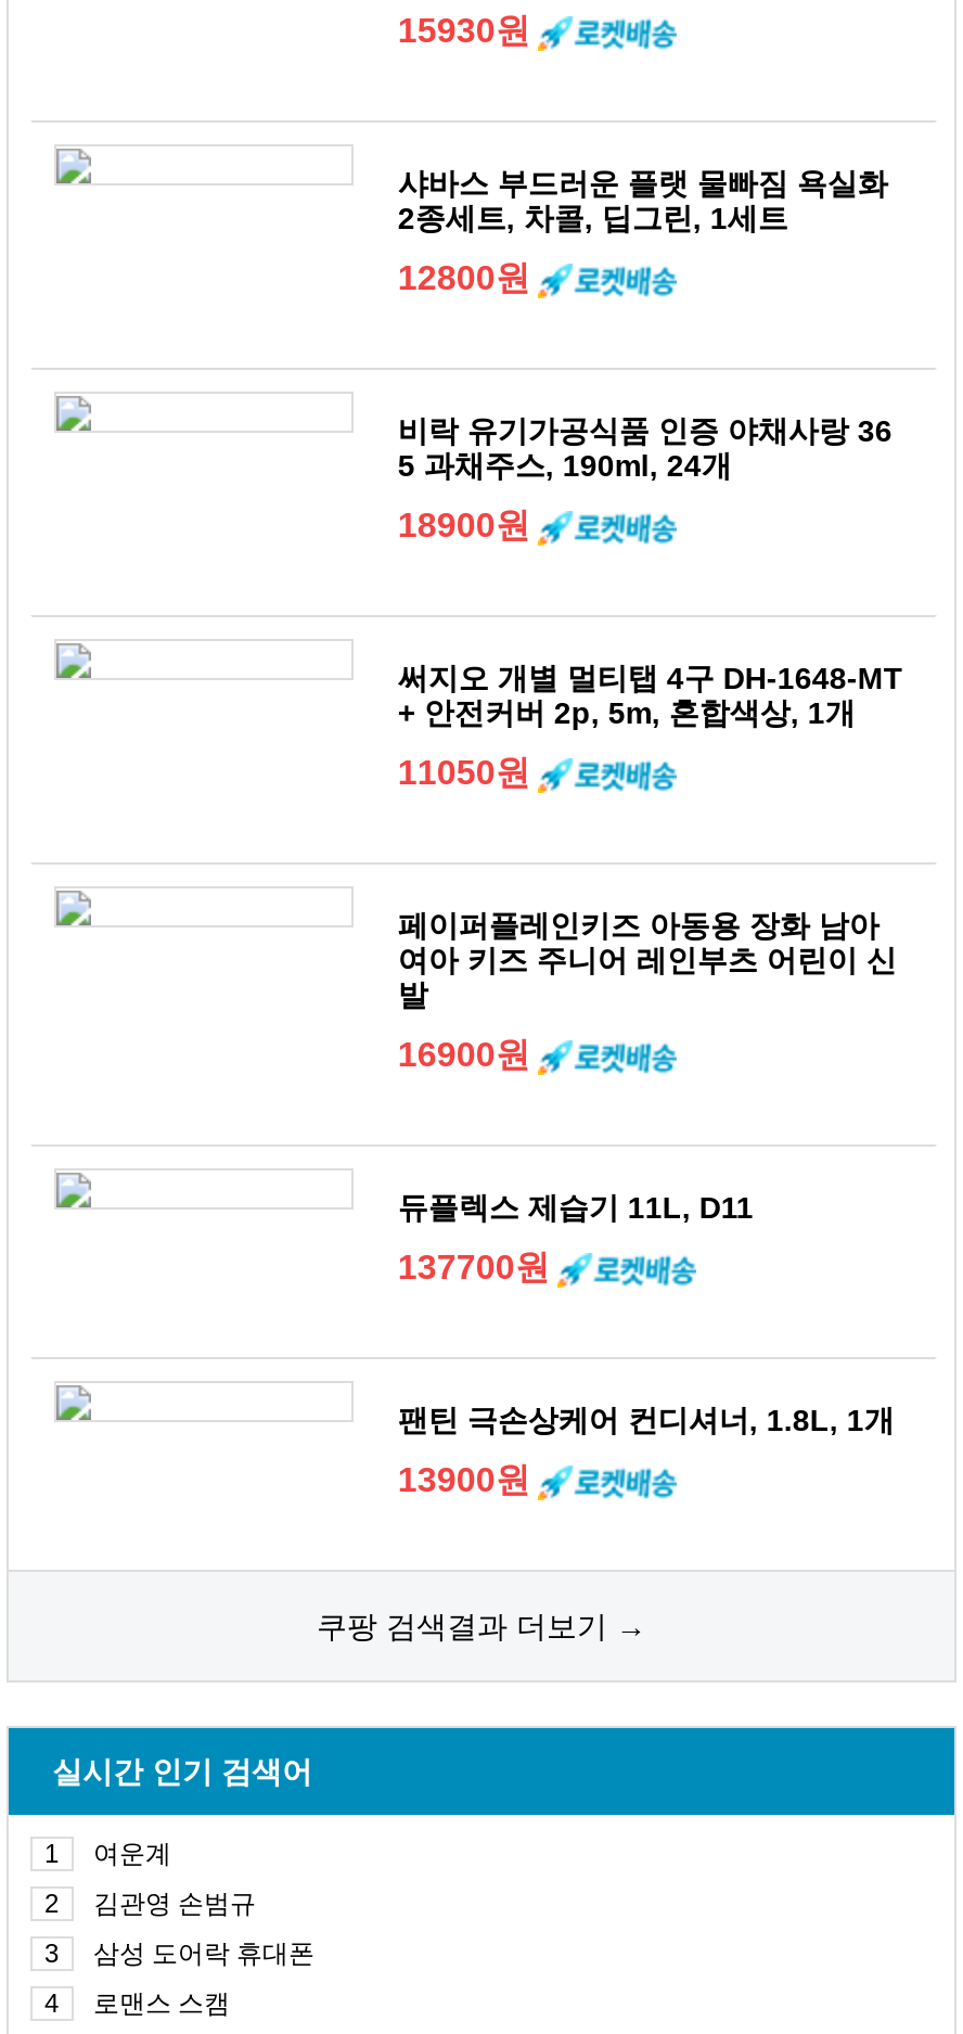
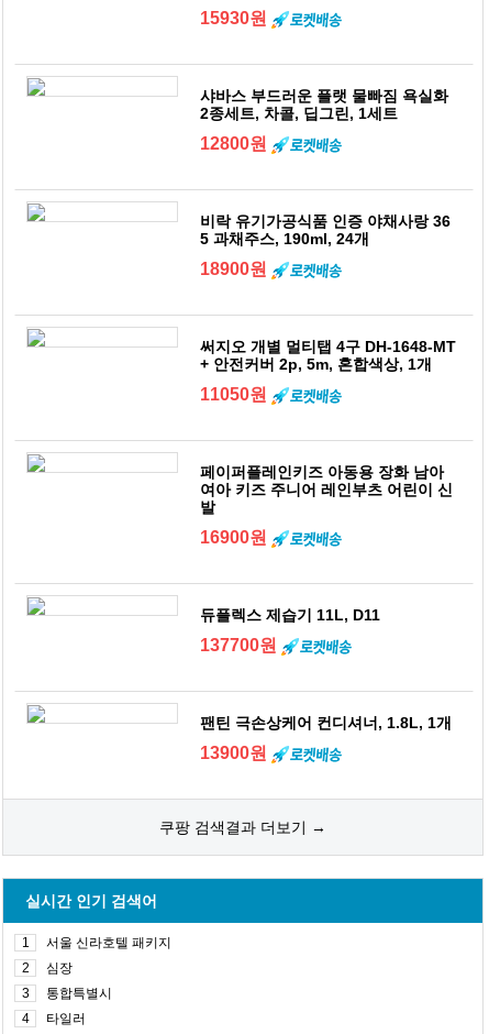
[93,1839,171,1869] 여운계 -> [46,935,171,950] 서울 신라호텔 패키지
[93,1889,256,1919] 김관영 손범규 -> [46,960,73,976] 심장
[93,1939,314,1969] 삼성 도어락 휴대폰 -> [46,986,112,1001] 통합특별시
[93,1988,230,2019] 로맨스 스캠 -> [46,1011,86,1026] 타일러

